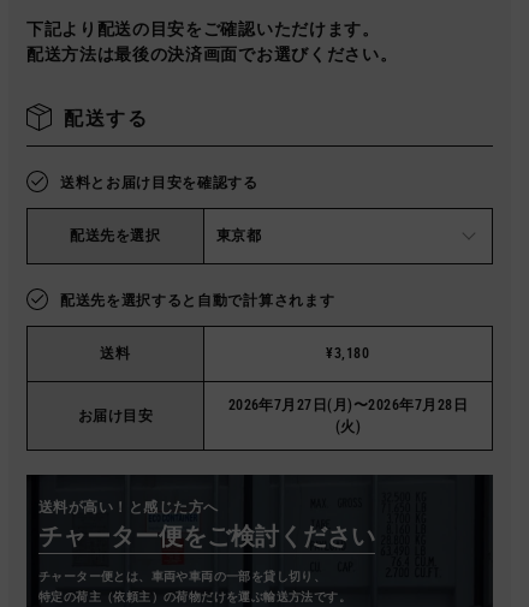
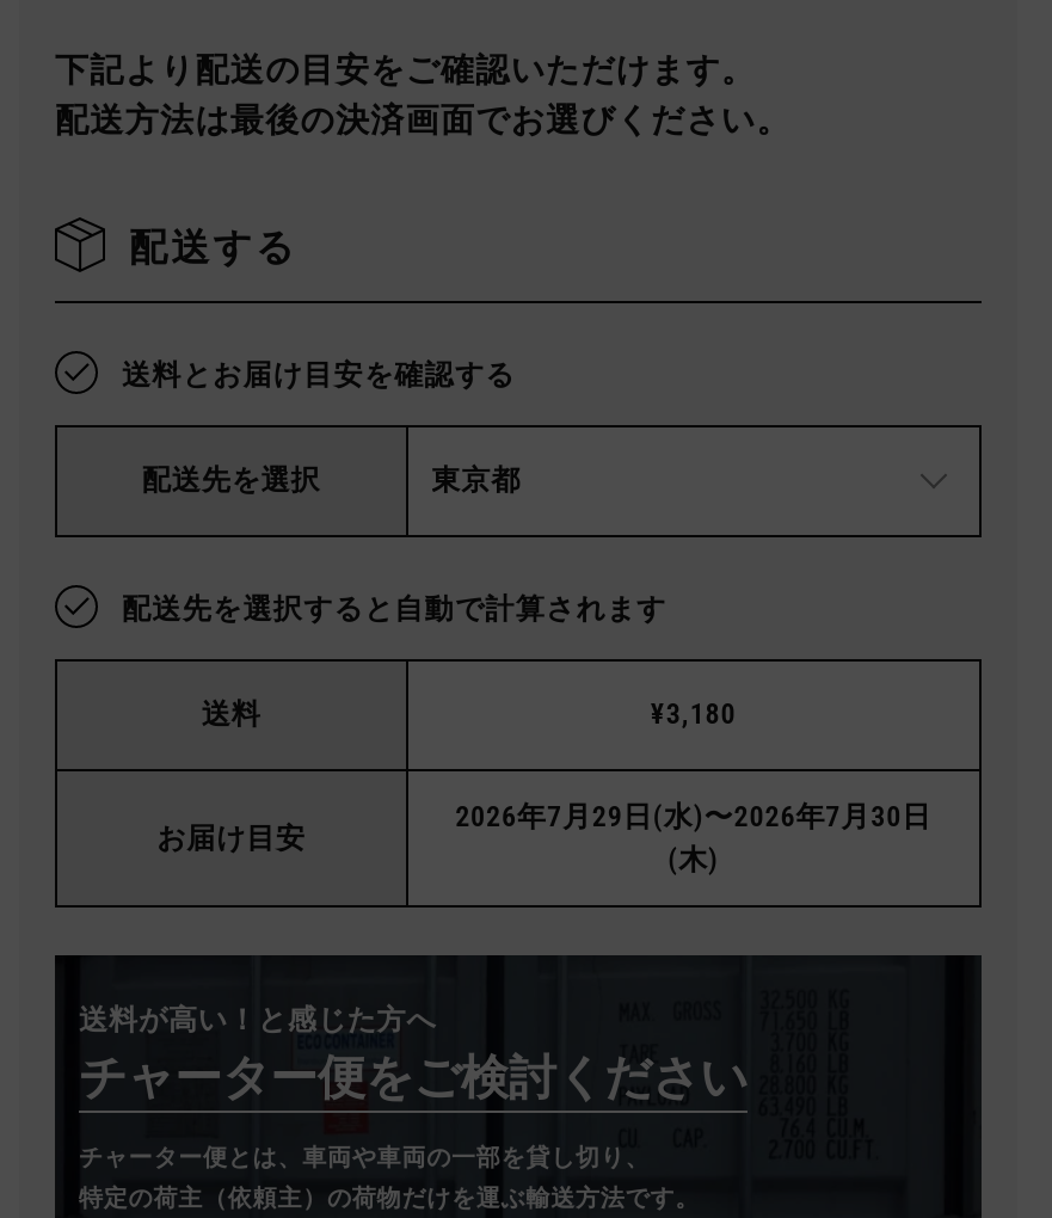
[228,396,468,435] 2026年7月27日(月)〜2026年7月28日 | (火) -> [455,799,932,876] 2026年7月29日(水)〜2026年7月30日 | (木)

